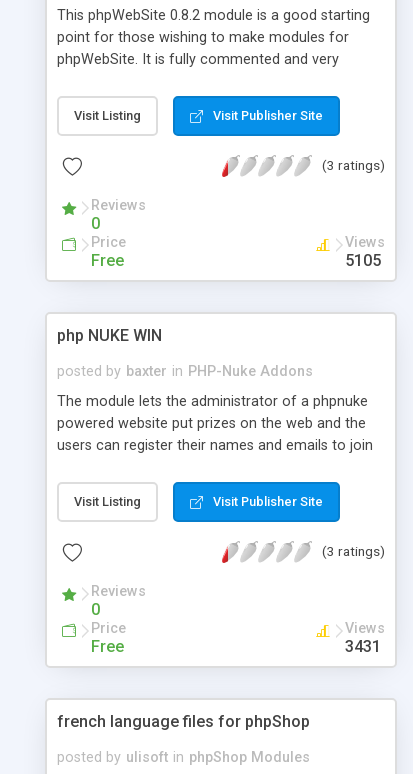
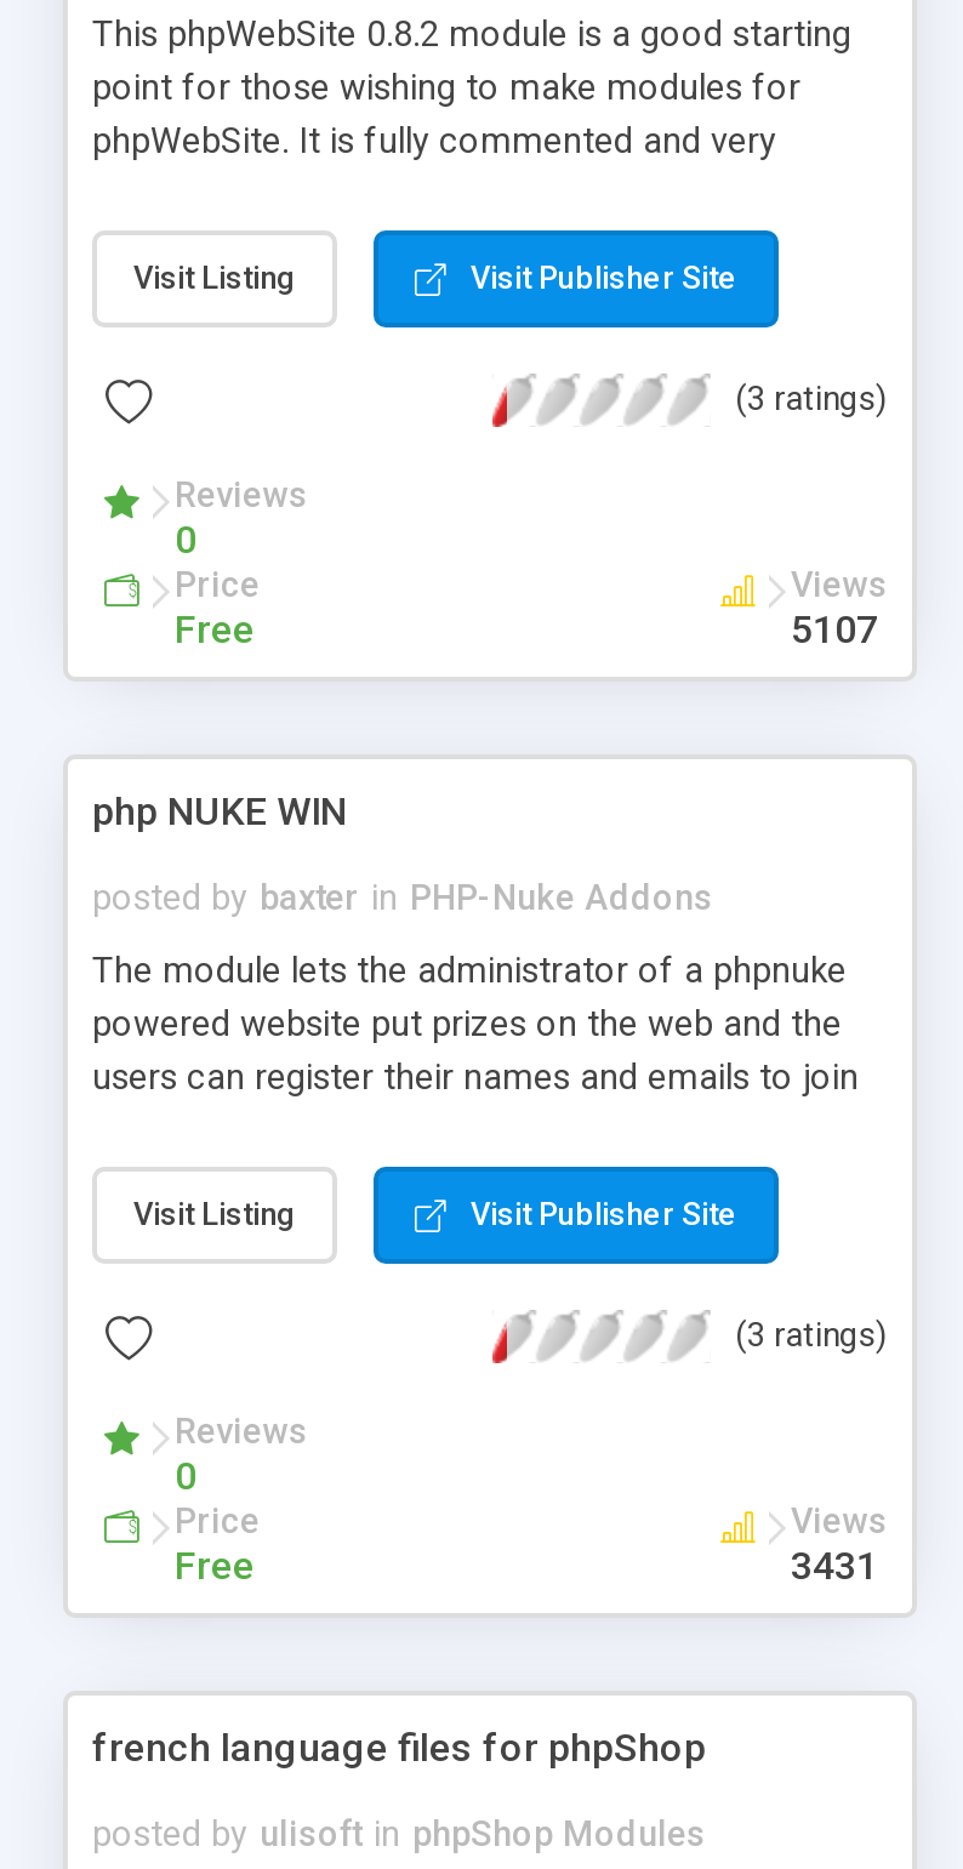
[345,251,381,270] 5105 -> [791,607,878,653] 5107

